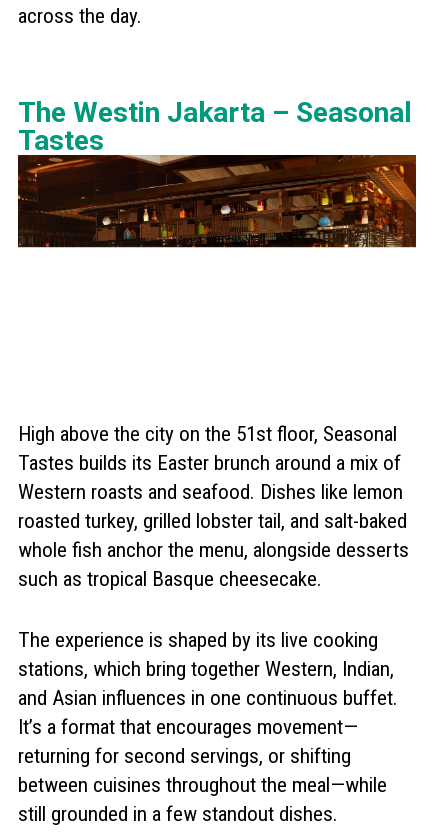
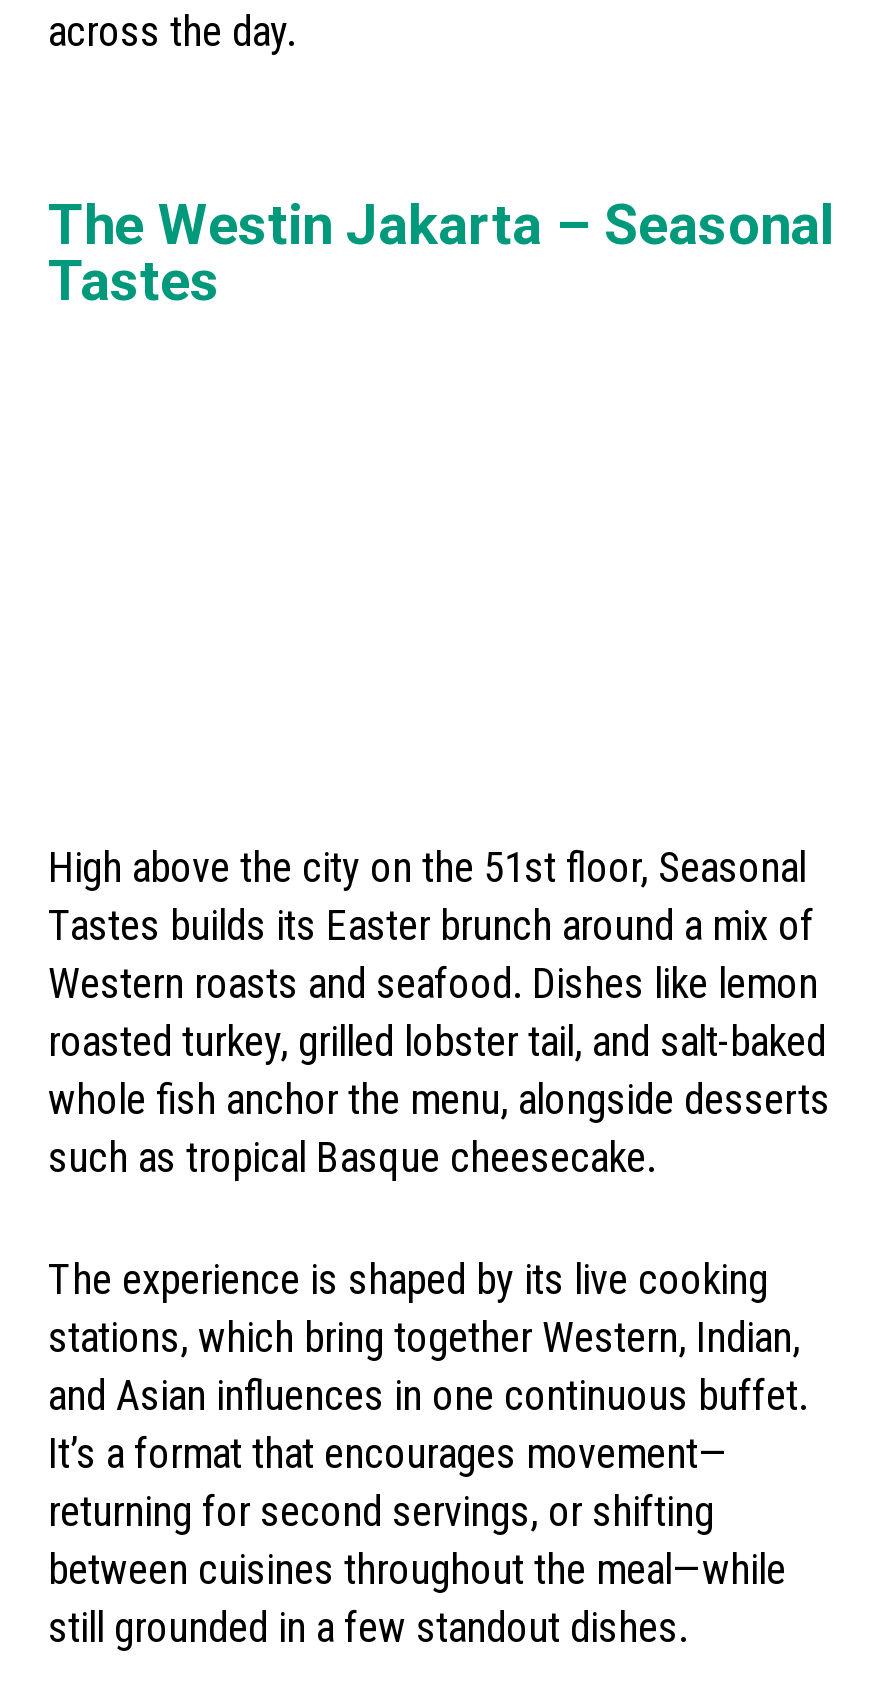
[17,154,417,248] [image] -> none

